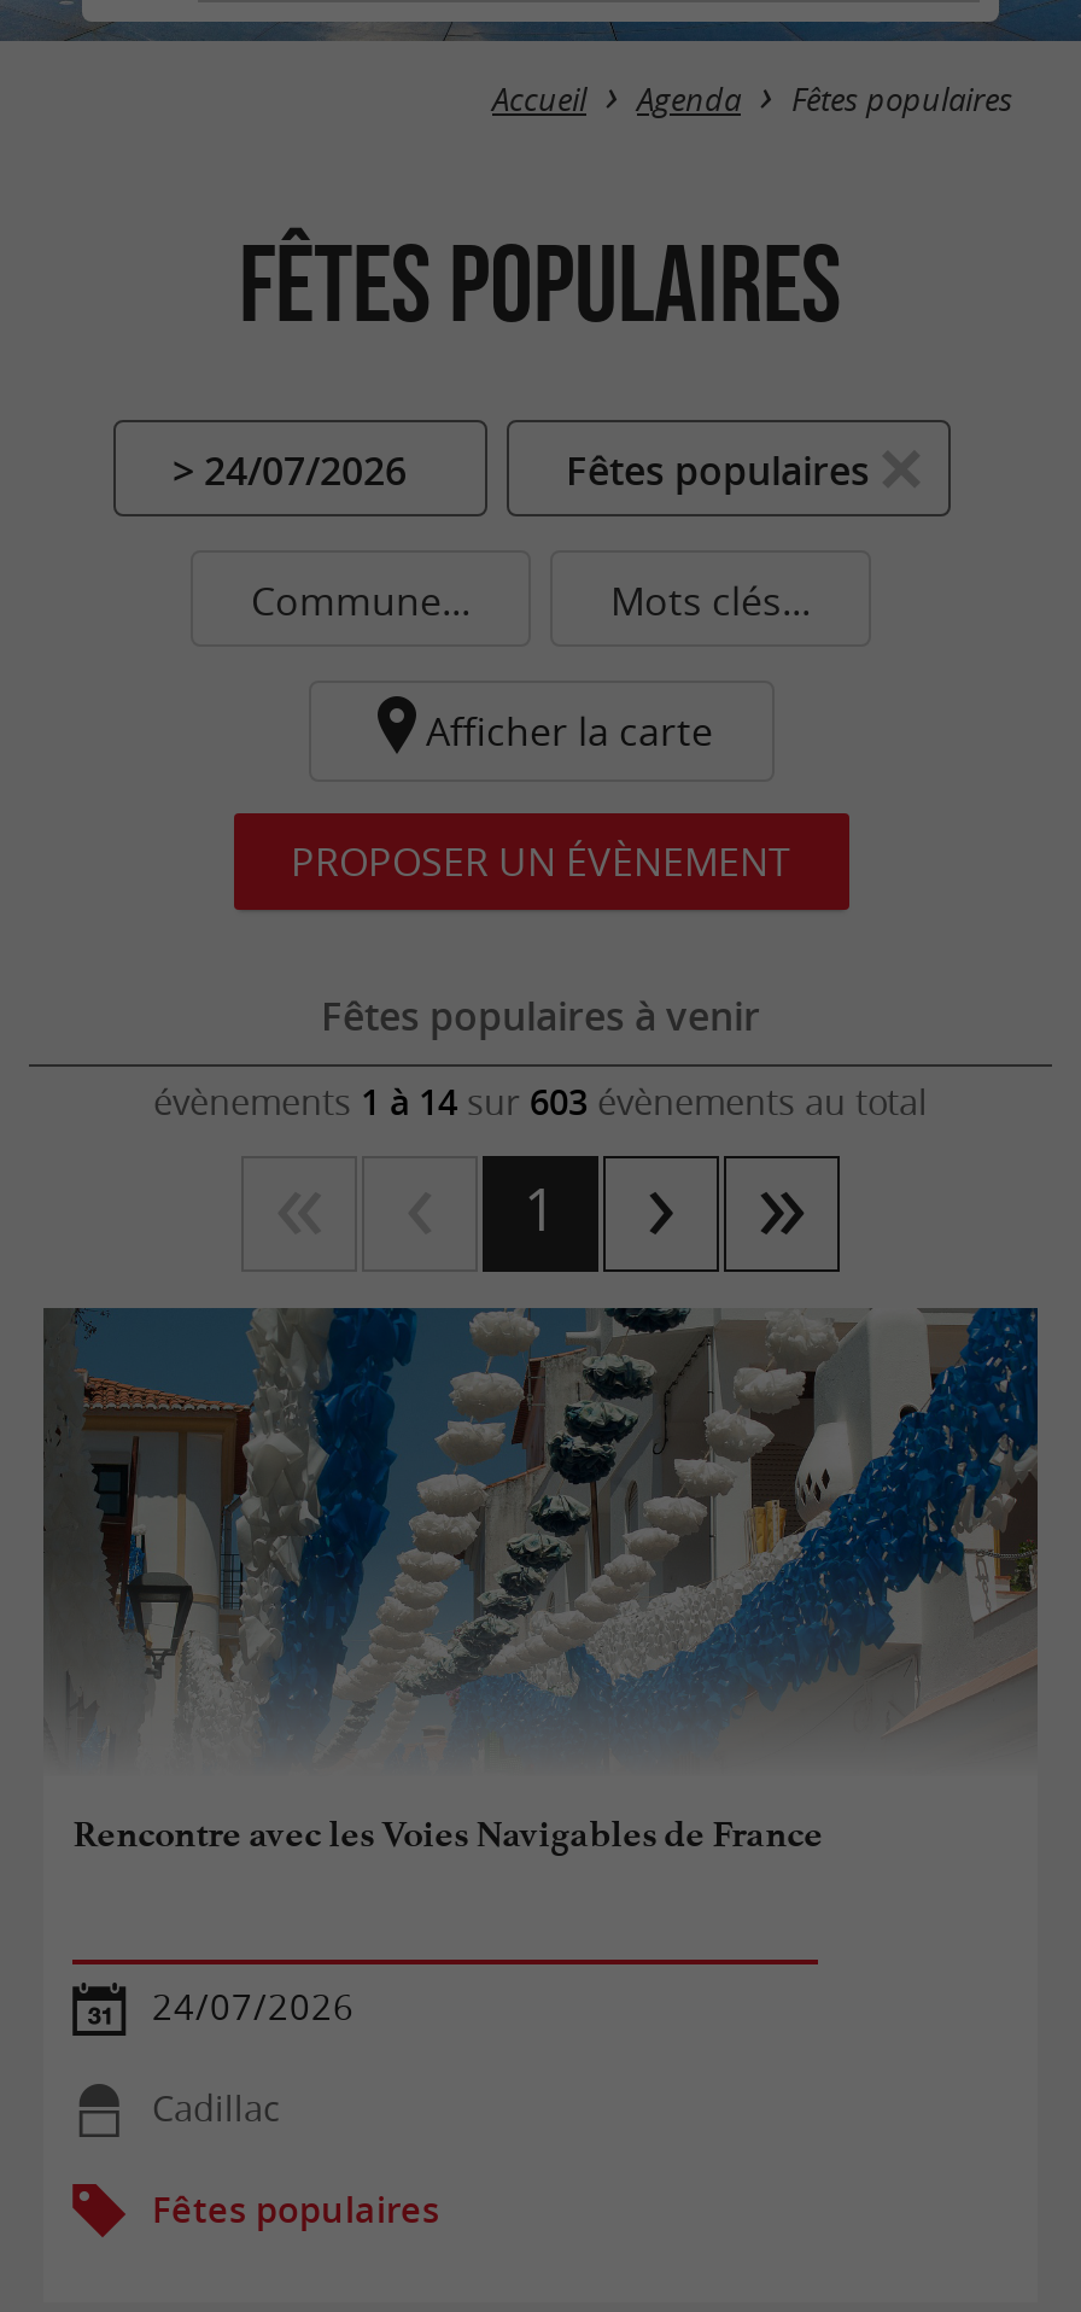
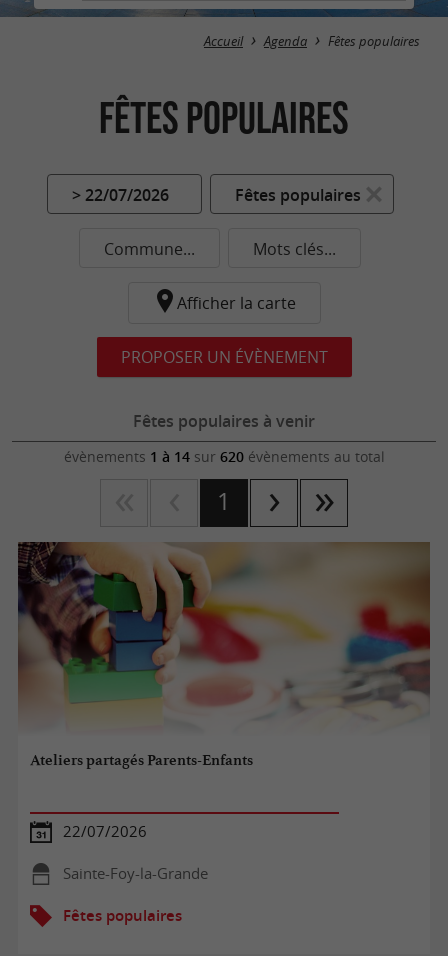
[173,444,407,497] > 24/07/2026 -> [71,184,168,206] > 22/07/2026
[153,1079,928,1125] évènements 1 à 14 sur 603 évènements au total -> [63,447,384,466] évènements 1 à 14 sur 620 évènements au total
[43,1306,1040,1856] [image] | Rencontre avec les Voies Navigables de France -> [17,541,431,769] [image] | Ateliers partagés Parents-Enfants
[152,1984,355,2029] 24/07/2026 -> [63,822,147,841] 22/07/2026
[152,2085,280,2131] Cadillac -> [63,864,208,883] Sainte-Foy-la-Grande

